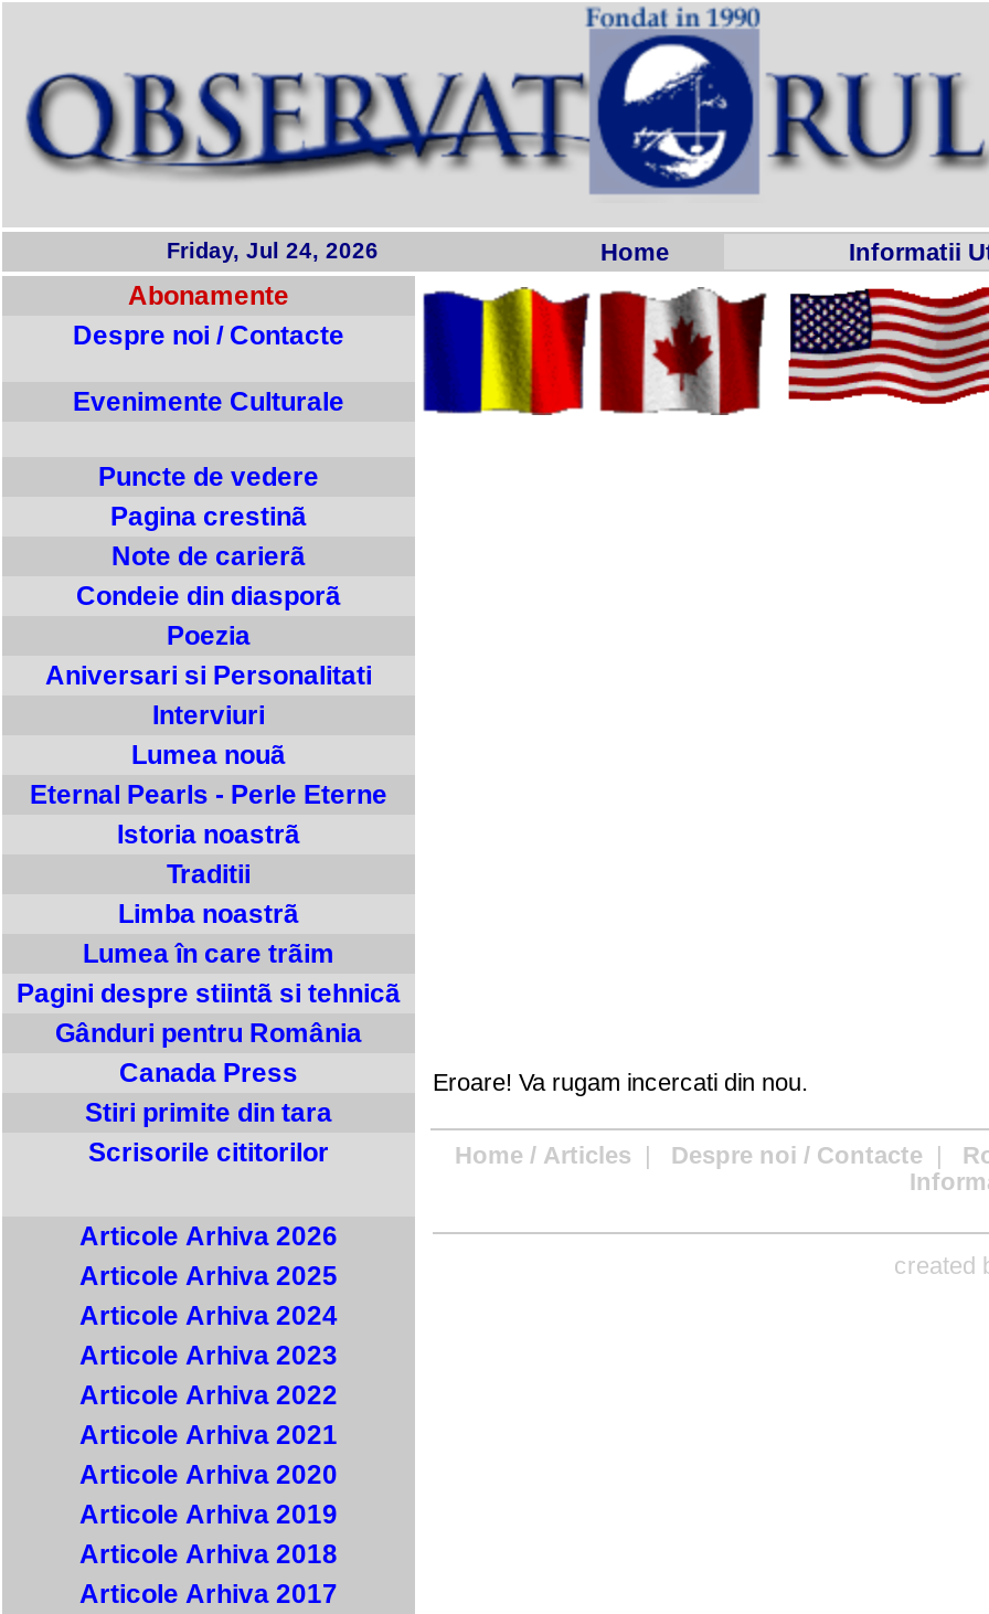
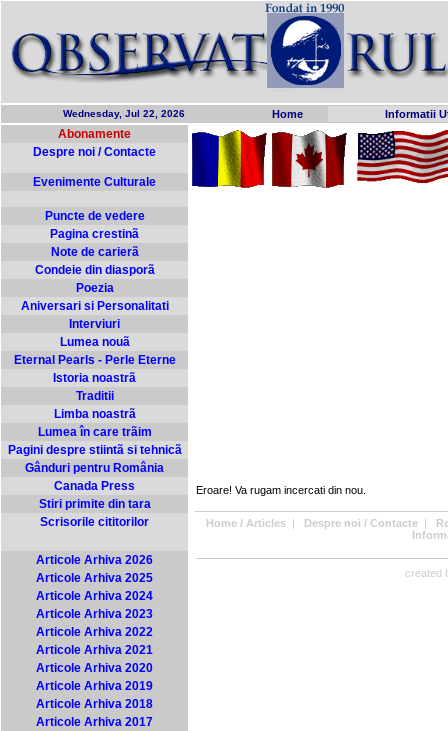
[167,238,379,263] Friday, Jul 24, 2026 -> [62,108,184,119] Wednesday, Jul 22, 2026

